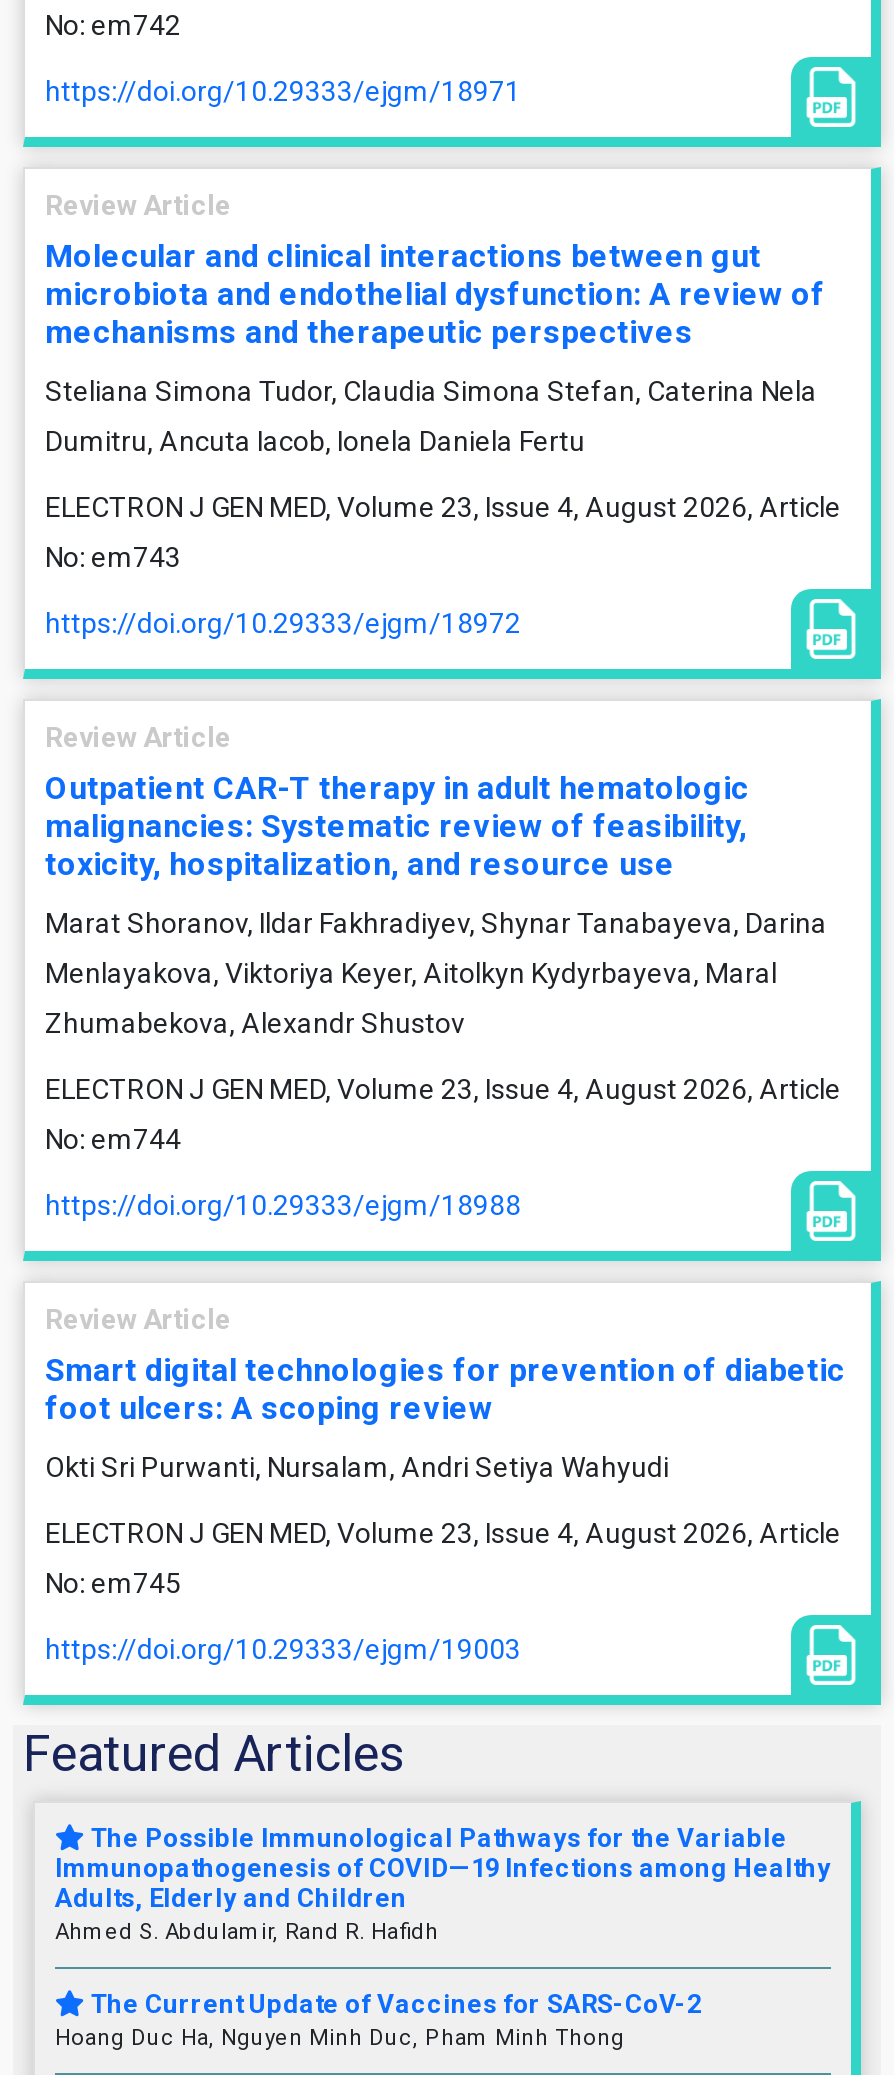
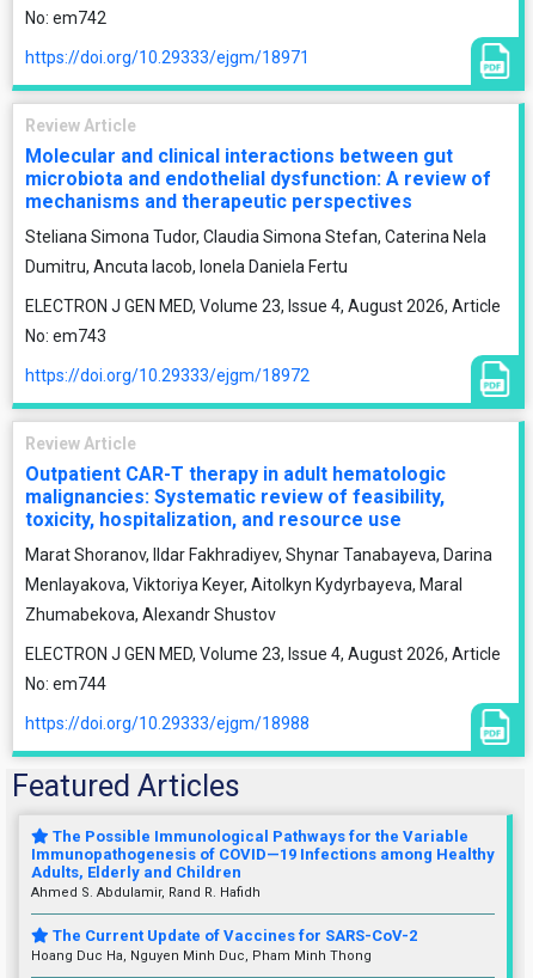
[45,1303,845,1665] Review Article | Smart digital technologies for prevention of diabetic | foot ulcers: A scoping review | Okti Sri Purwanti, Nursalam, Andri Setiya Wahyudi | ELECTRON J GEN MED, Volume 23, Issue 4, August 2026, Article | No: em745 | https://doi.org/10.29333/ejgm/19003 -> none

